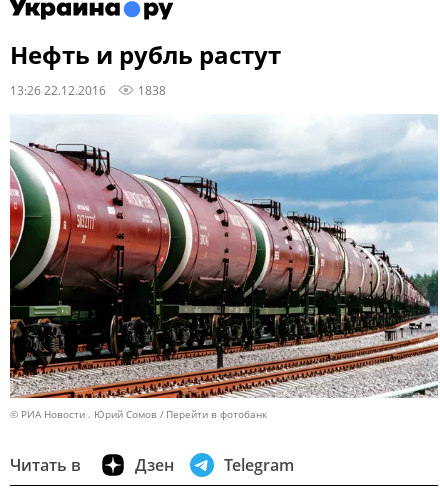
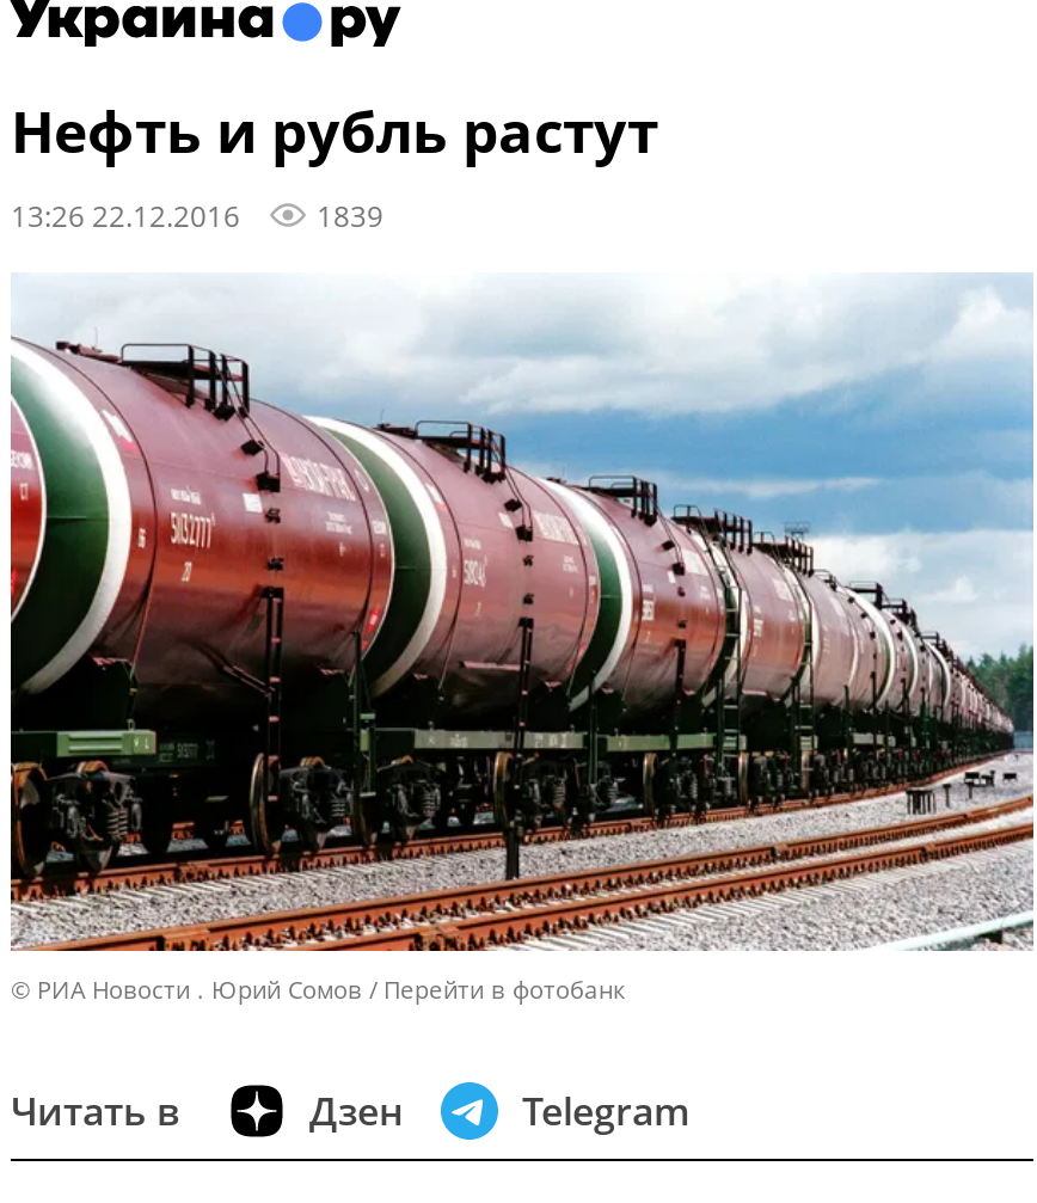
[10,82,166,98] 13:26 22.12.2016 1838 -> [11,196,383,234] 13:26 22.12.2016 1839

